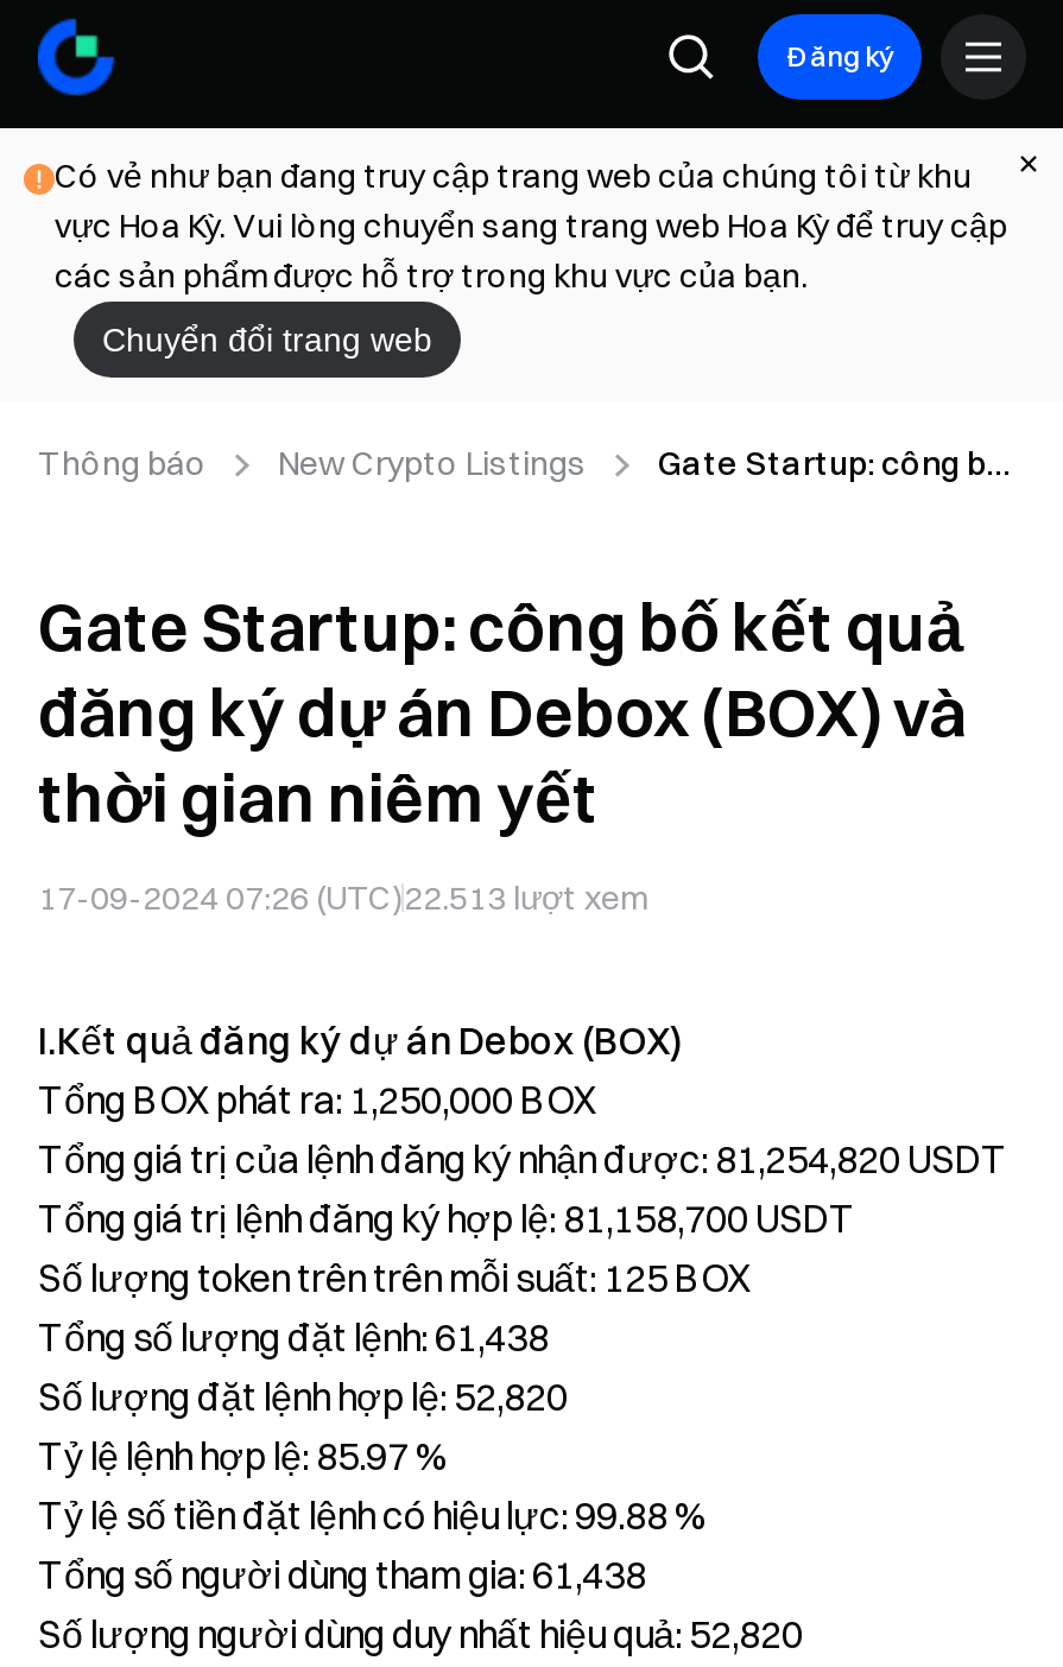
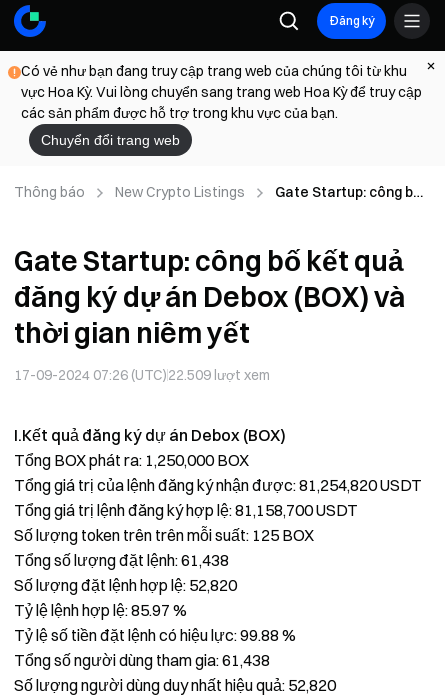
[38,876,646,919] 17-09-2024 07:26 (UTC)22.513 lượt xem -> [14,366,270,384] 17-09-2024 07:26 (UTC)22.509 lượt xem

